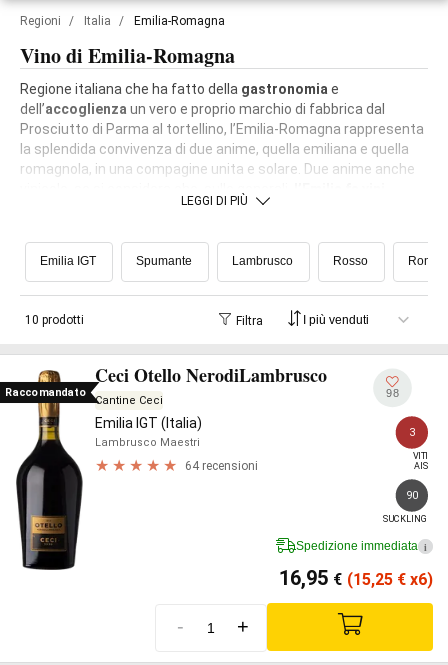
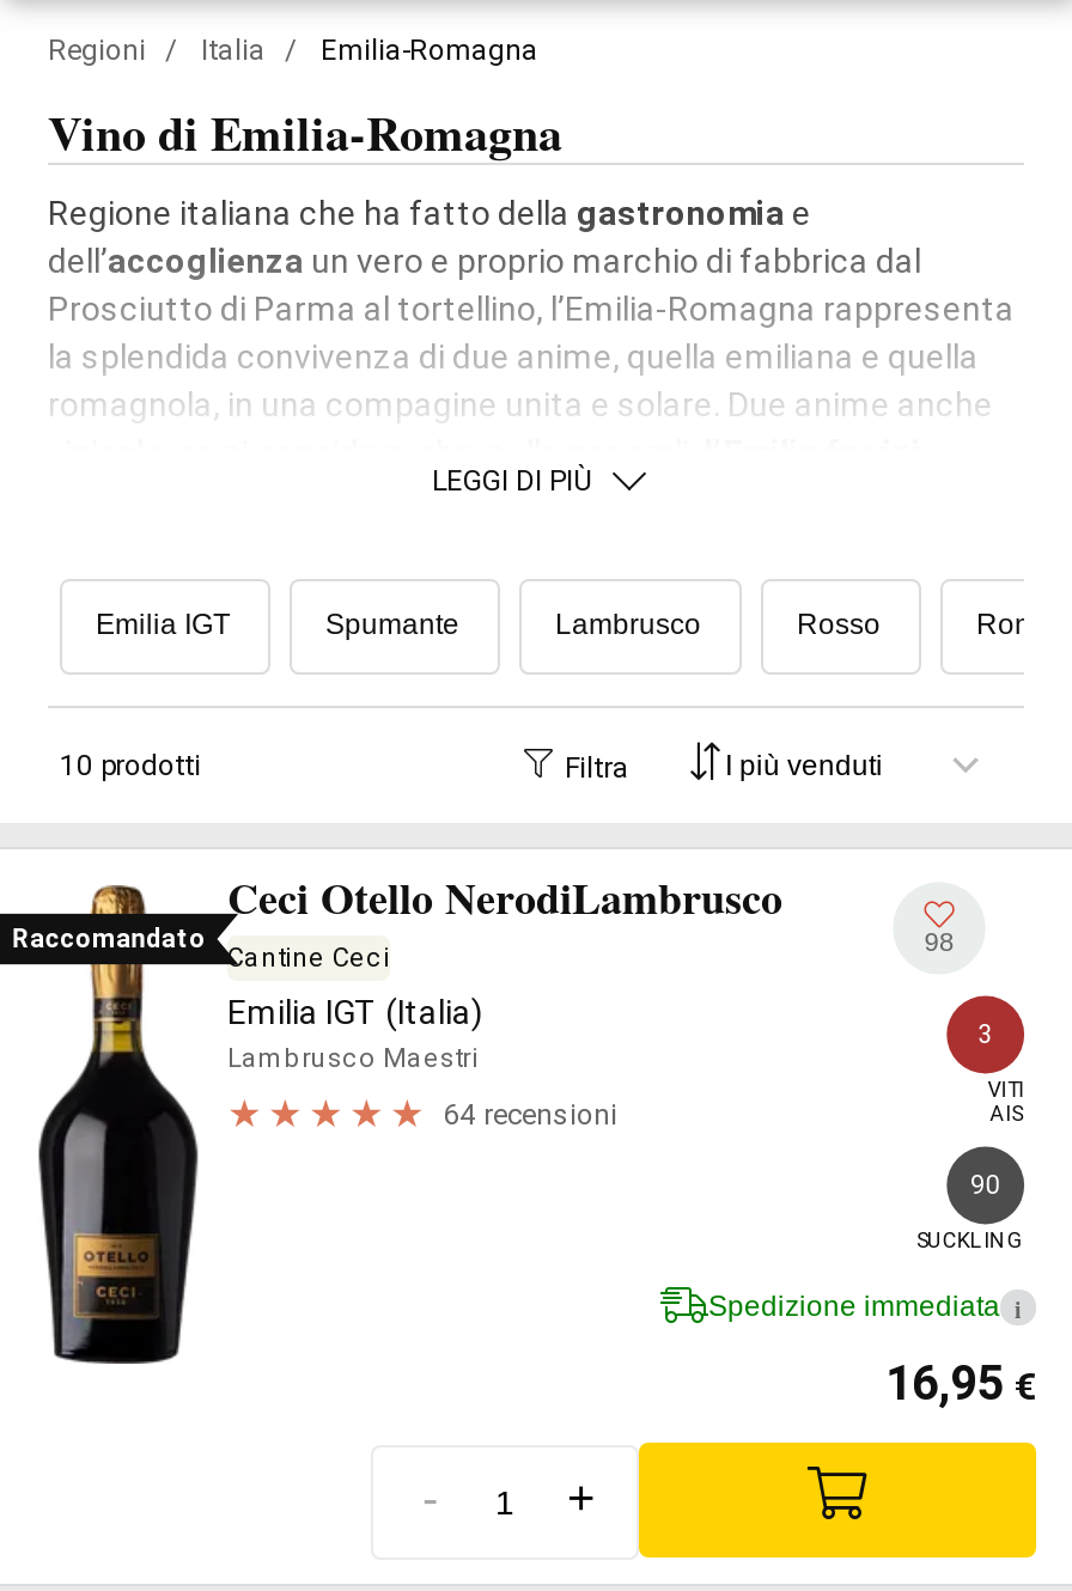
[279,566,433,590] 16,95 € (15,25 €x6) -> [885,1354,1036,1412] 16,95 €

